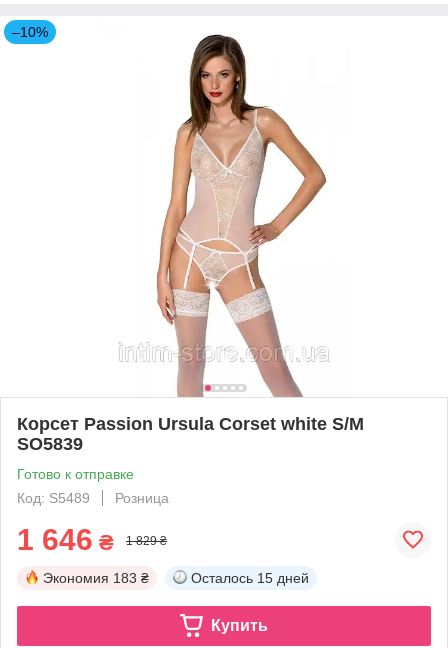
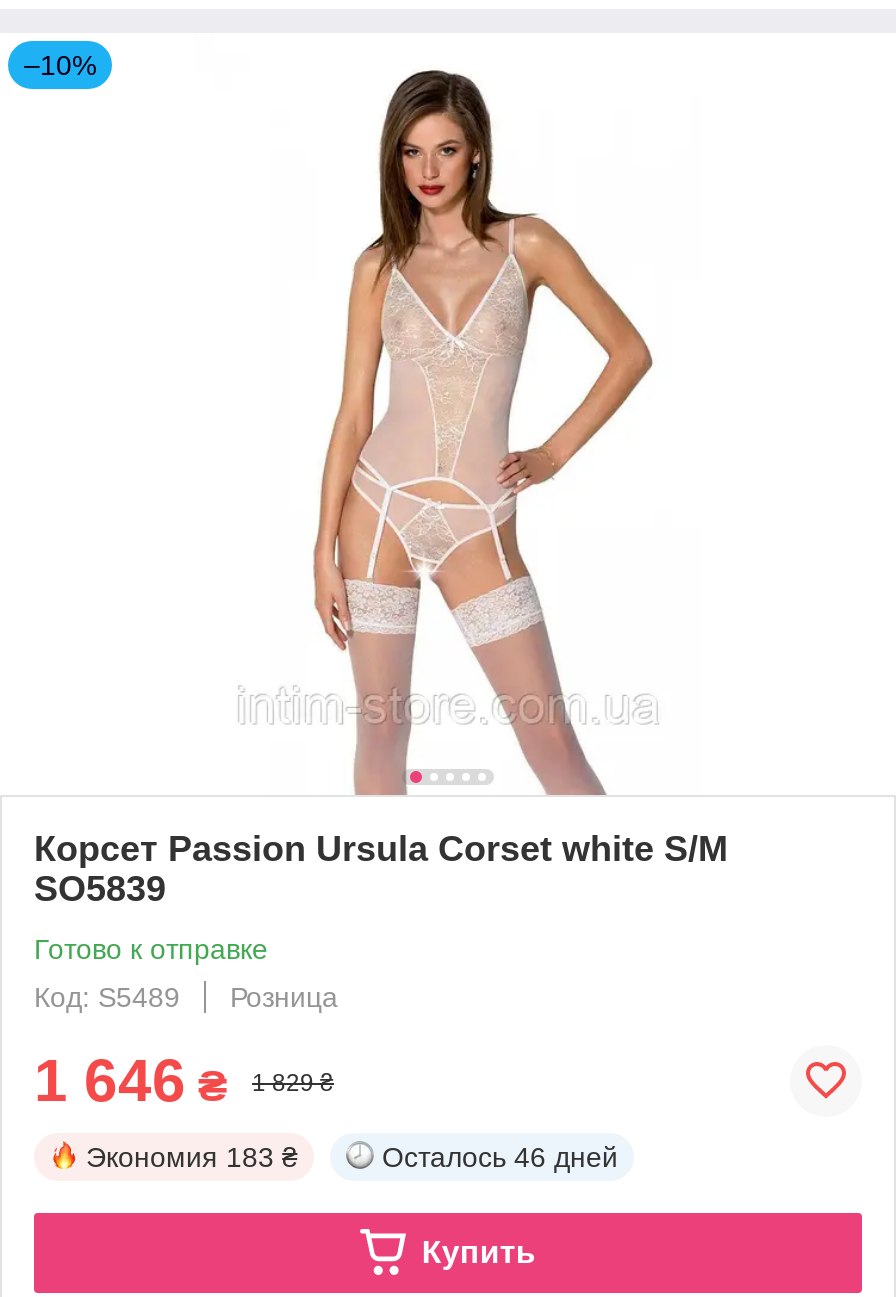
[191,570,309,586] Осталось 15 дней -> [382,1141,618,1173] Осталось 46 дней

